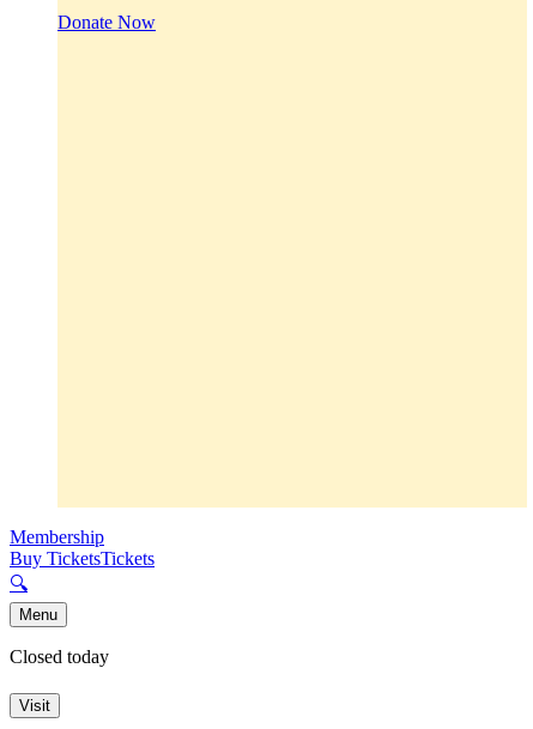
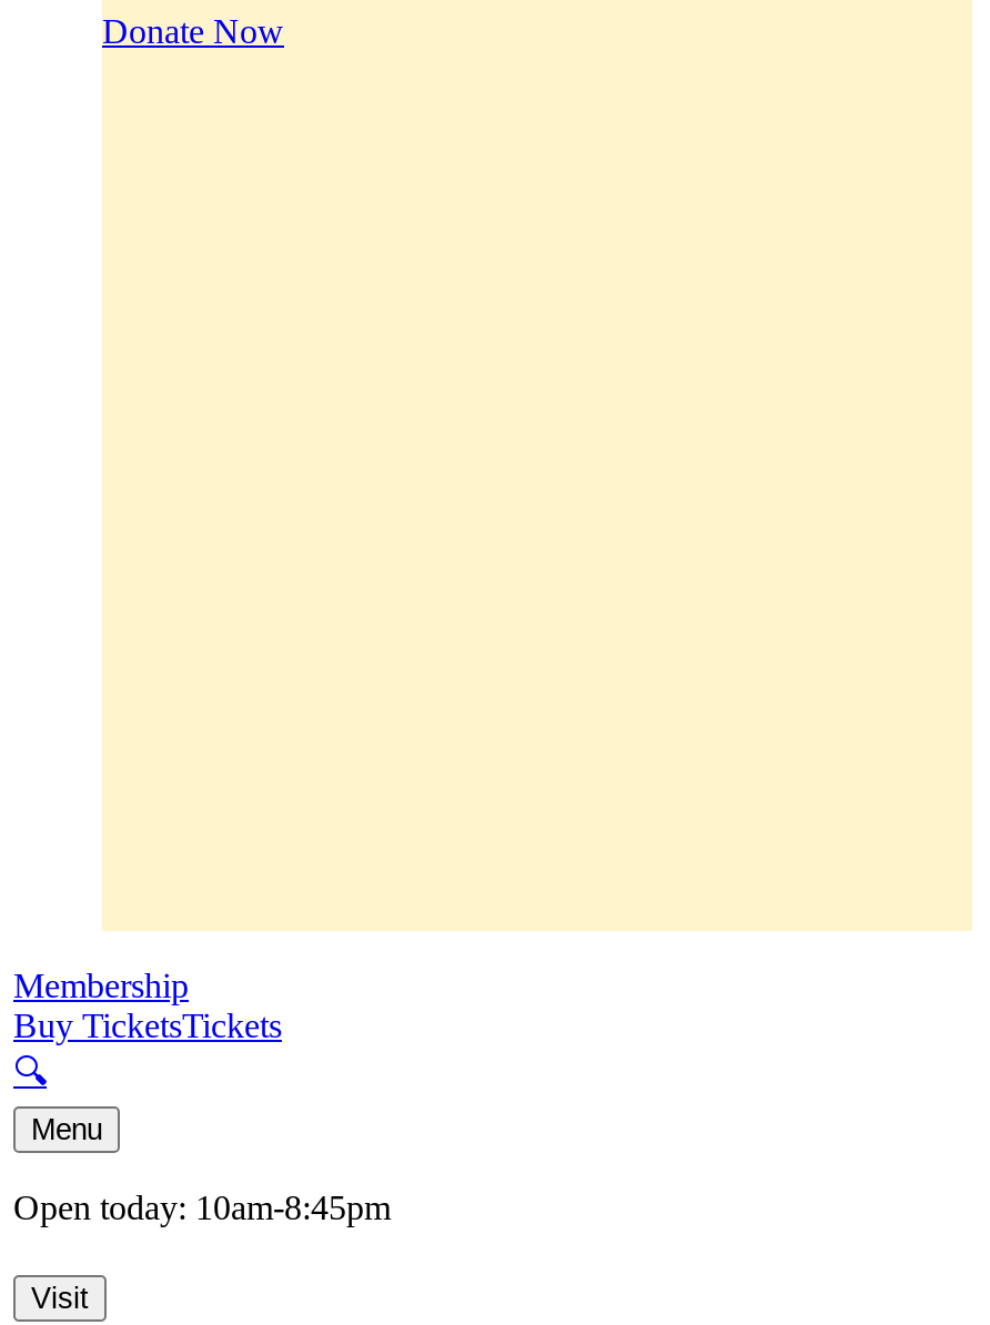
[10,647,109,667] Closed today -> [13,1189,391,1227] Open today: 10am-8:45pm

